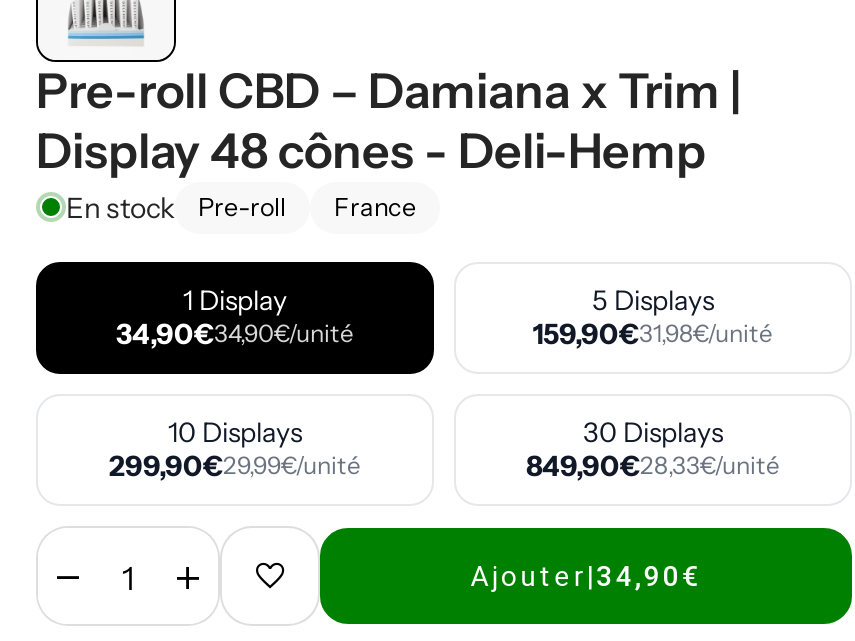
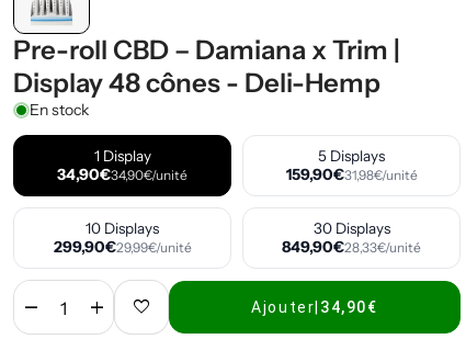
[198,193,416,223] Pre-roll | France -> none

